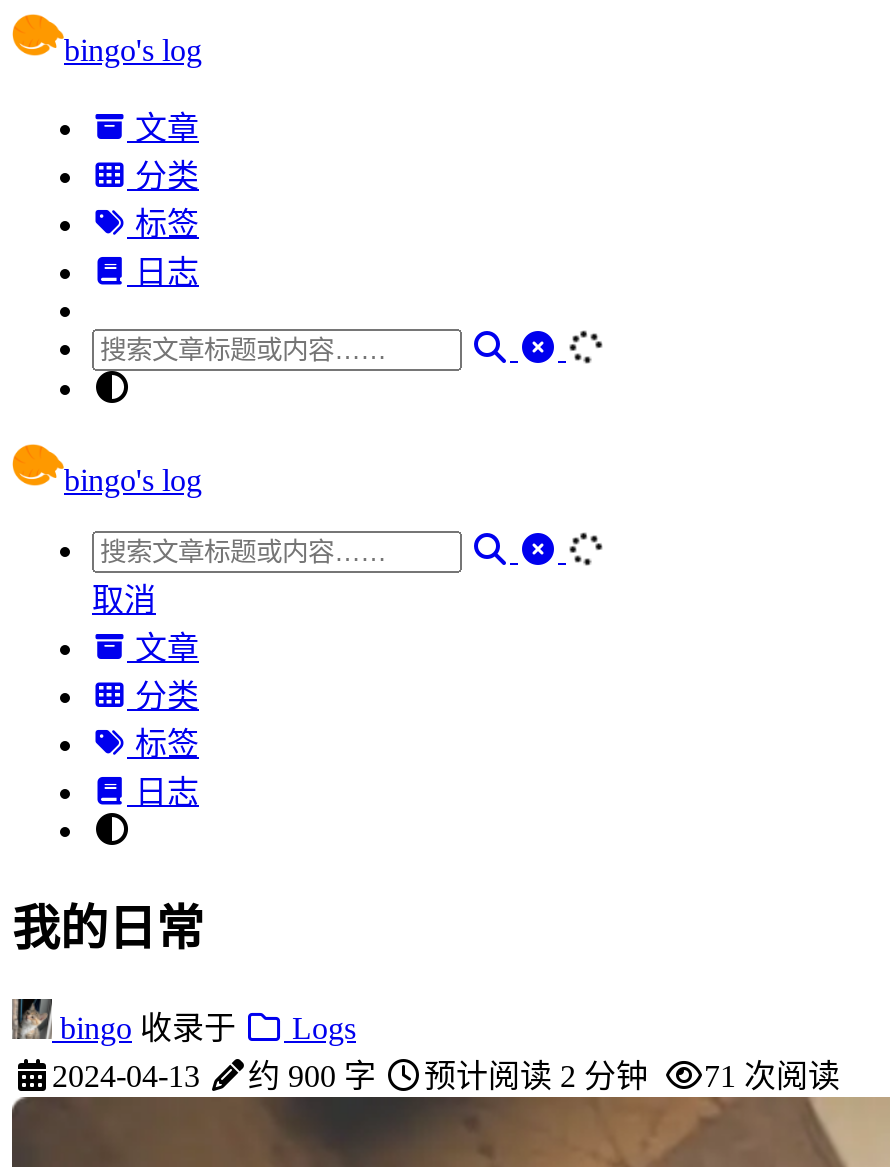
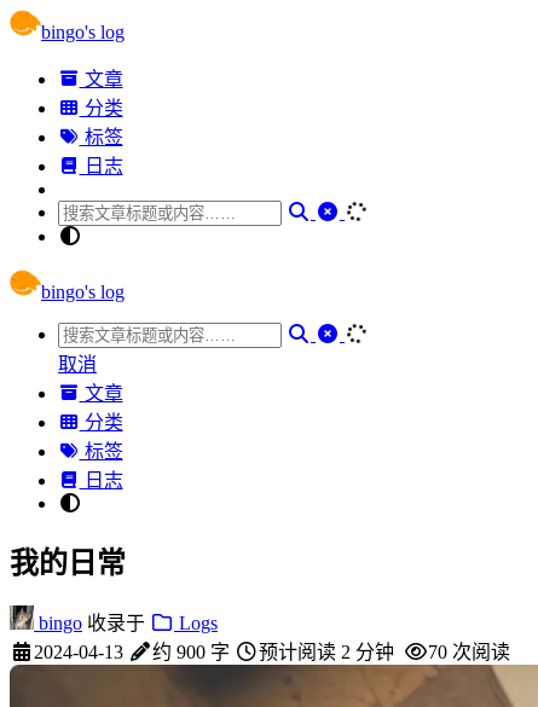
[52,1059,848,1093] 2024-04-13 约 900 字 预计阅读 2 分钟 71次阅读 -> [34,641,515,662] 2024-04-13 约 900 字 预计阅读 2 分钟 70次阅读

